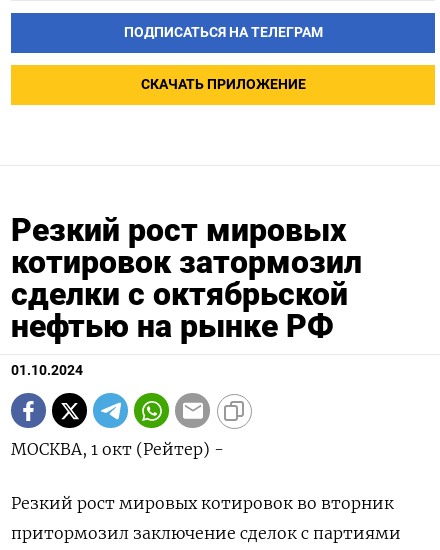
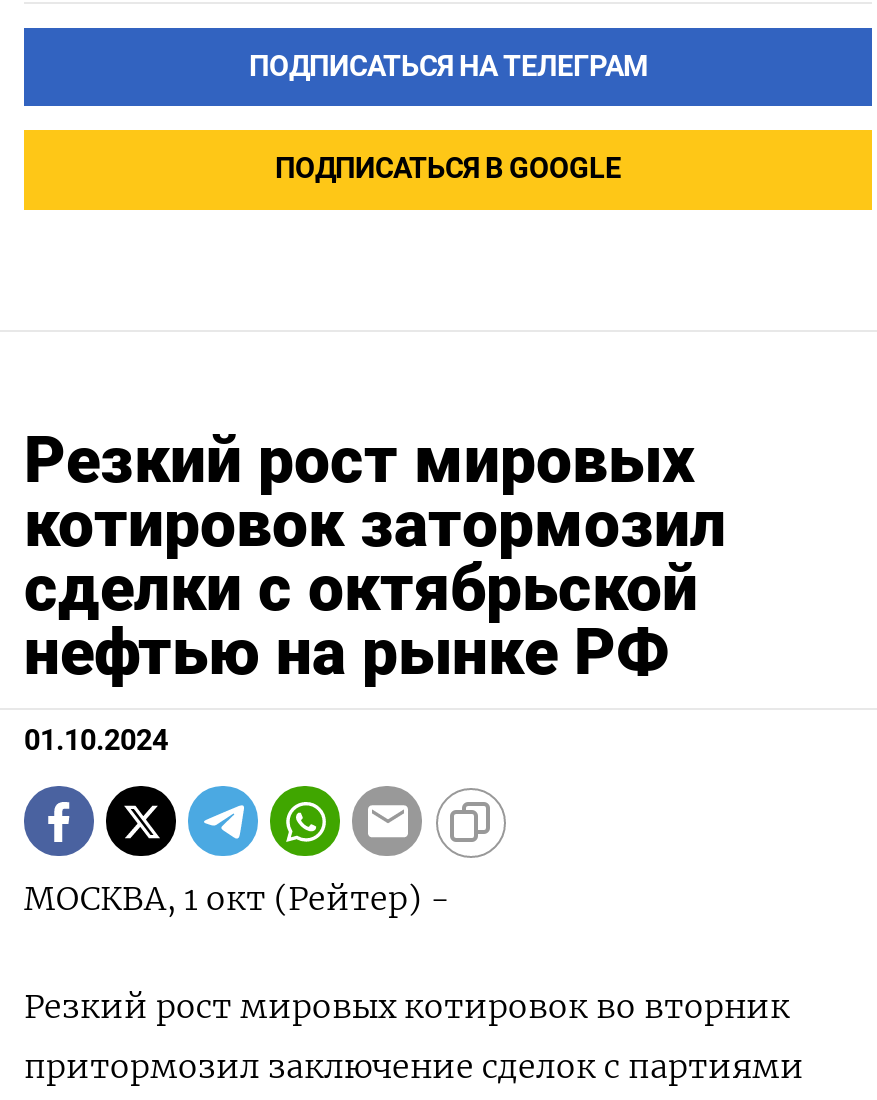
[140,76,305,93] СКАЧАТЬ ПРИЛОЖЕНИЕ -> [275,152,621,186] ПОДПИСАТЬСЯ В GOOGLE

